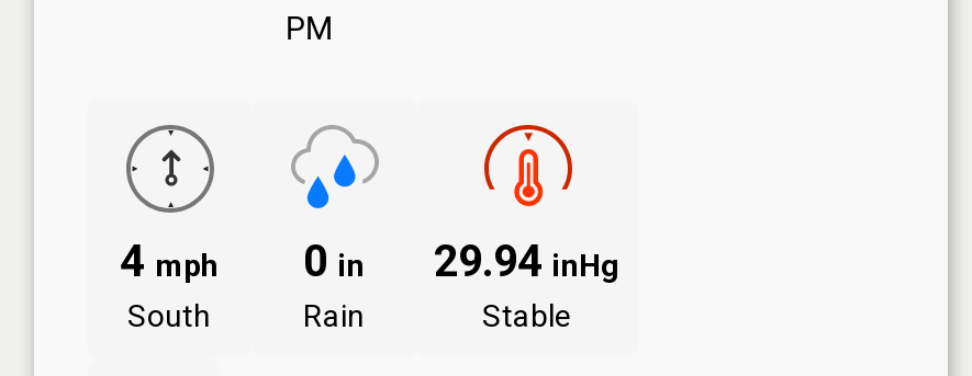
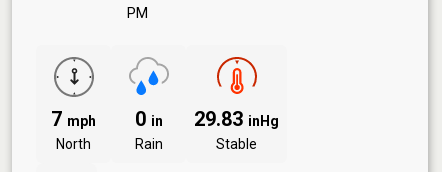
[120,235,219,333] 4 mph | South -> [51,107,96,152] 7 mph | North
[434,235,621,287] 29.94 inHg -> [194,107,279,131] 29.83 inHg

